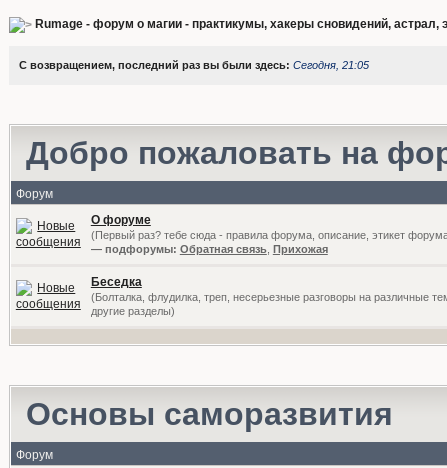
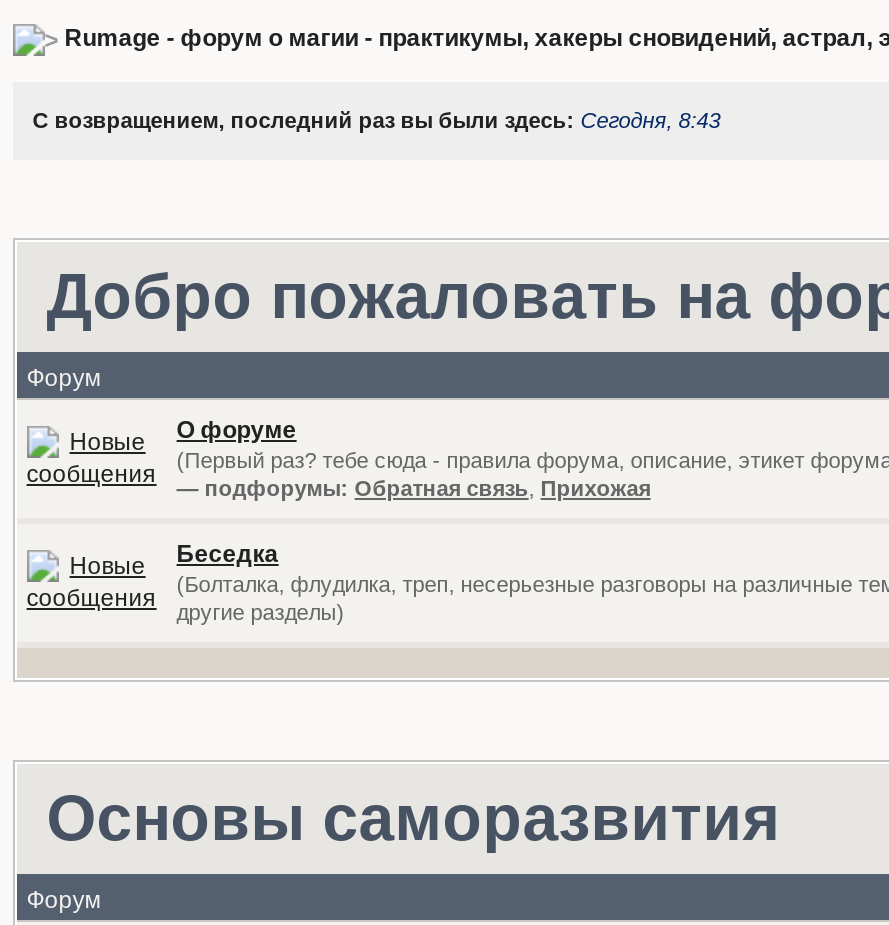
[19,59,369,71] С возвращением, последний раз вы были здесь: Сегодня, 21:05 -> [33,108,721,132] С возвращением, последний раз вы были здесь: Сегодня, 8:43

